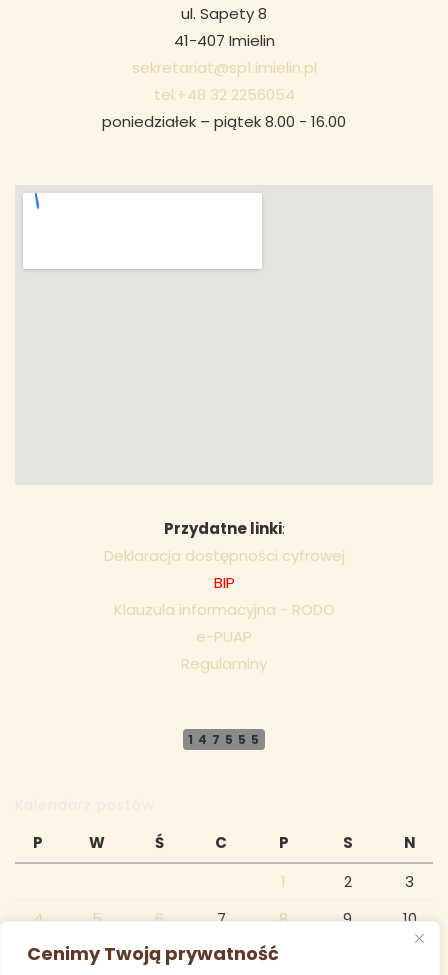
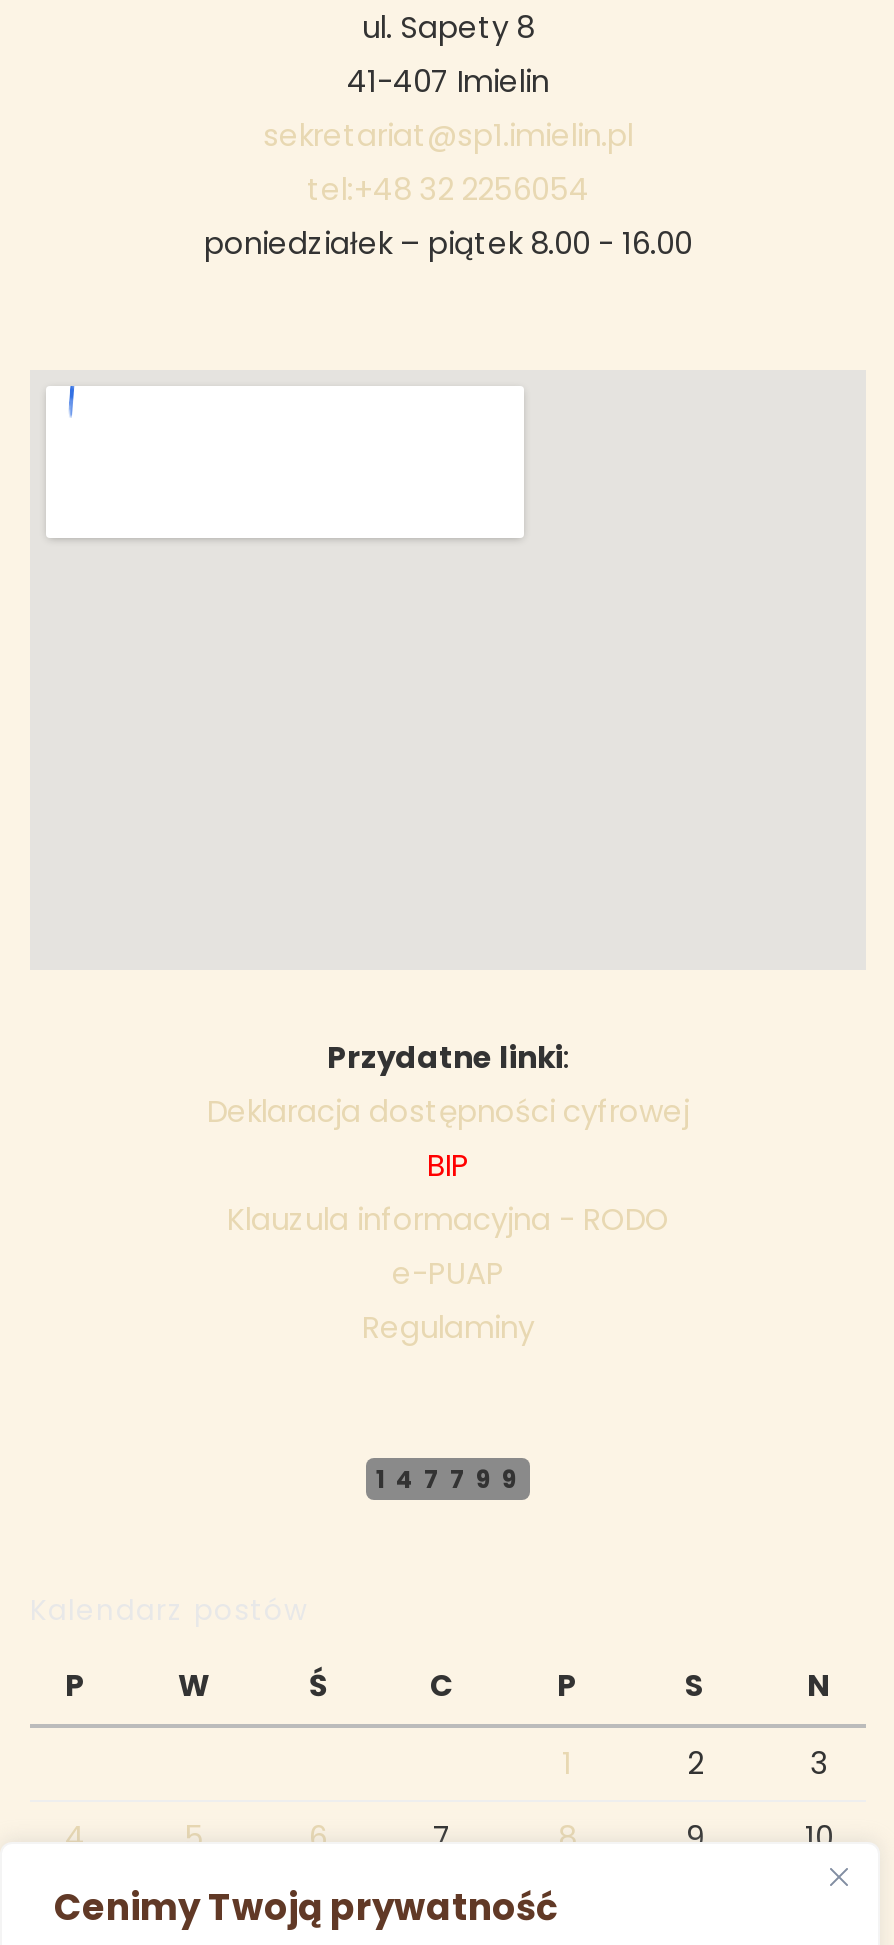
[188,731,264,748] 147555 -> [376,1463,528,1497] 147799

